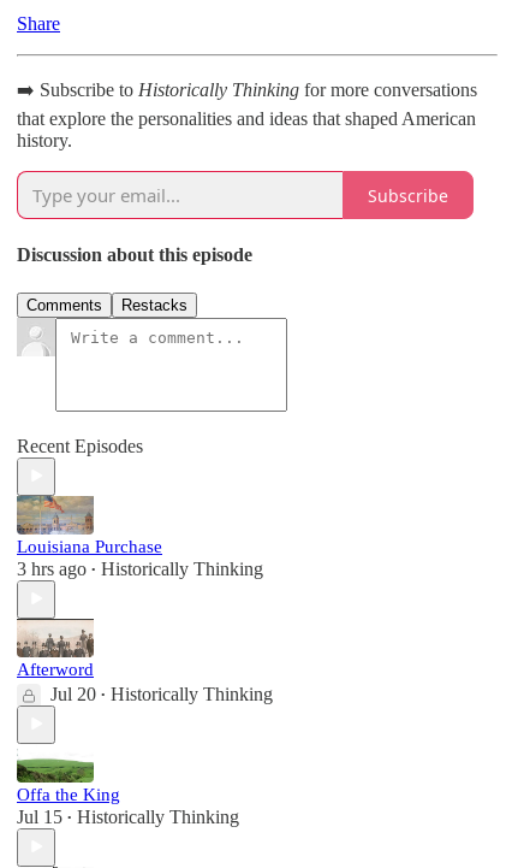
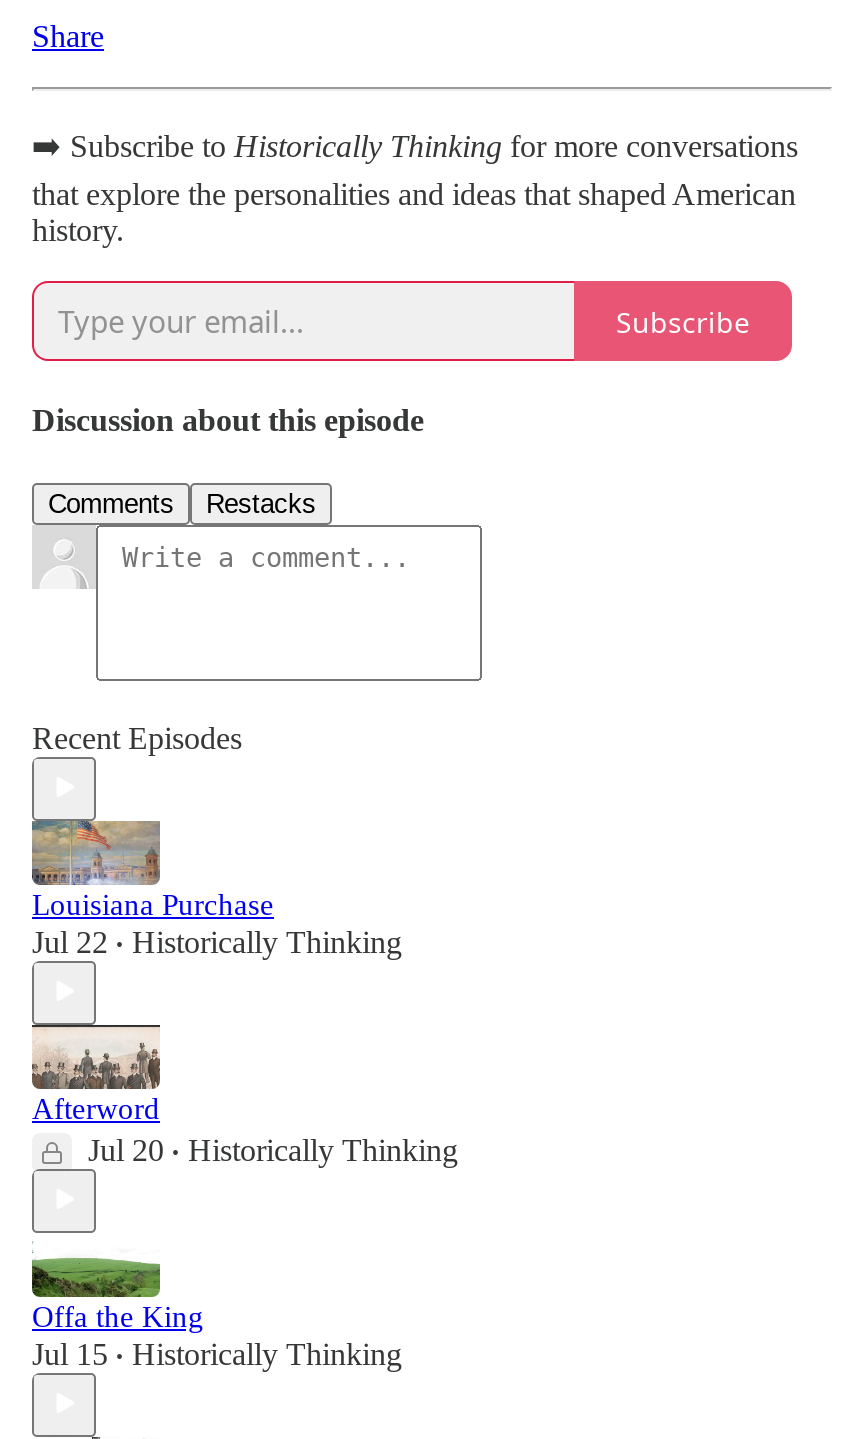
[17,558,263,579] 3 hrs ago • Historically Thinking -> [32,924,402,958] Jul 22 • Historically Thinking

